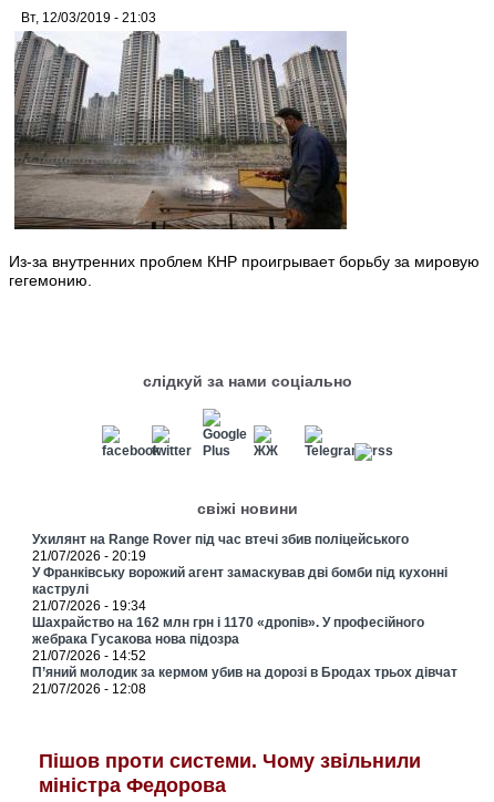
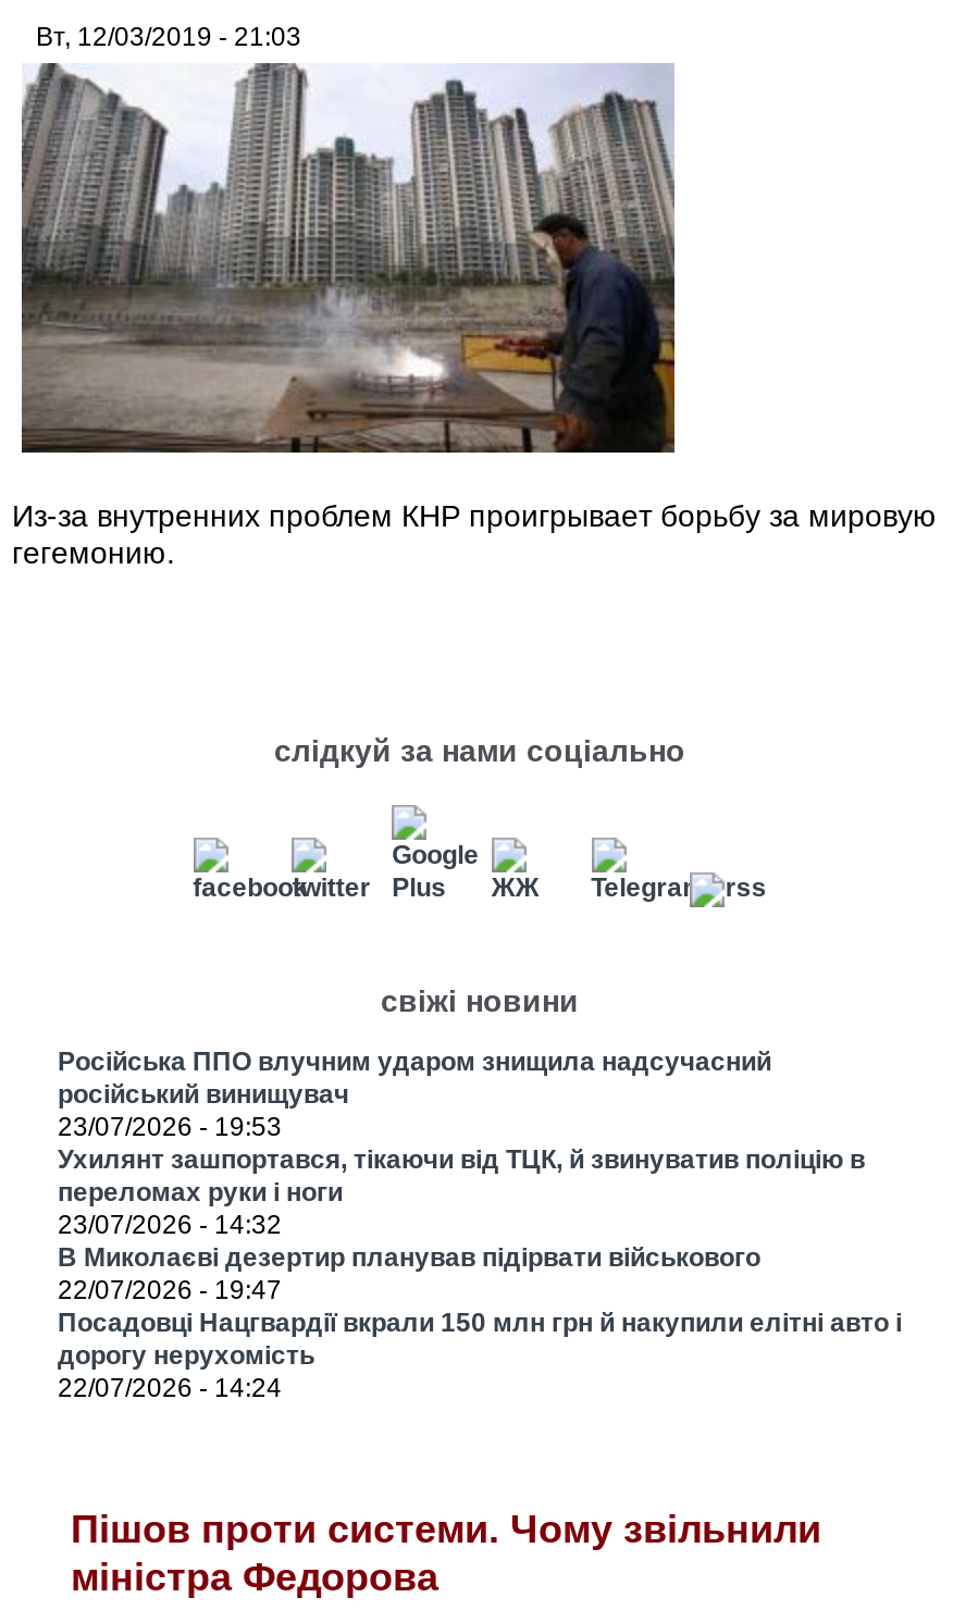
[33,532,458,697] Ухилянт на Range Rover під час втечі збив поліцейського | 21/07/2026 - 20:19 | У Франківську ворожий агент замаскував дві бомби під кухонні | каструлі | 21/07/2026 - 19:34 | Шахрайство на 162 млн грн і 1170 «дропів». У професійного | жебрака Гусакова нова підозра | 21/07/2026 - 14:52 | П’яний молодик за кермом убив на дорозі в Бродах трьох дівчат | 21/07/2026 - 12:08 -> [58,1047,902,1404] Російська ППО влучним ударом знищила надсучасний | російський винищувач | 23/07/2026 - 19:53 | Ухилянт зашпортався, тікаючи від ТЦК, й звинуватив поліцію в | переломах руки і ноги | 23/07/2026 - 14:32 | В Миколаєві дезертир планував підірвати військового | 22/07/2026 - 19:47 | Посадовці Нацгвардії вкрали 150 млн грн й накупили елітні авто і | дорогу нерухомість | 22/07/2026 - 14:24

